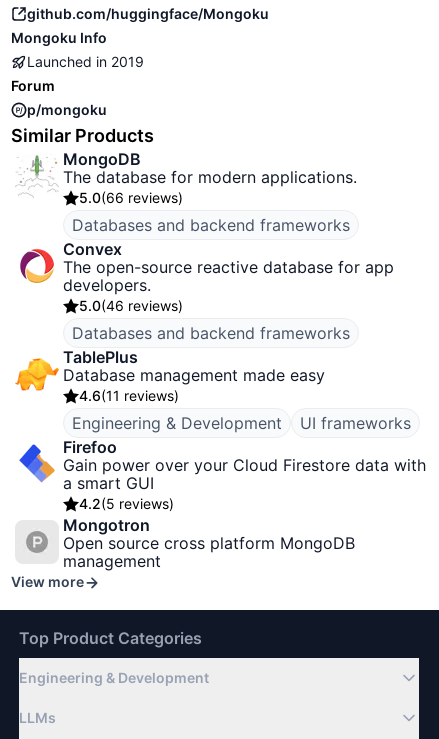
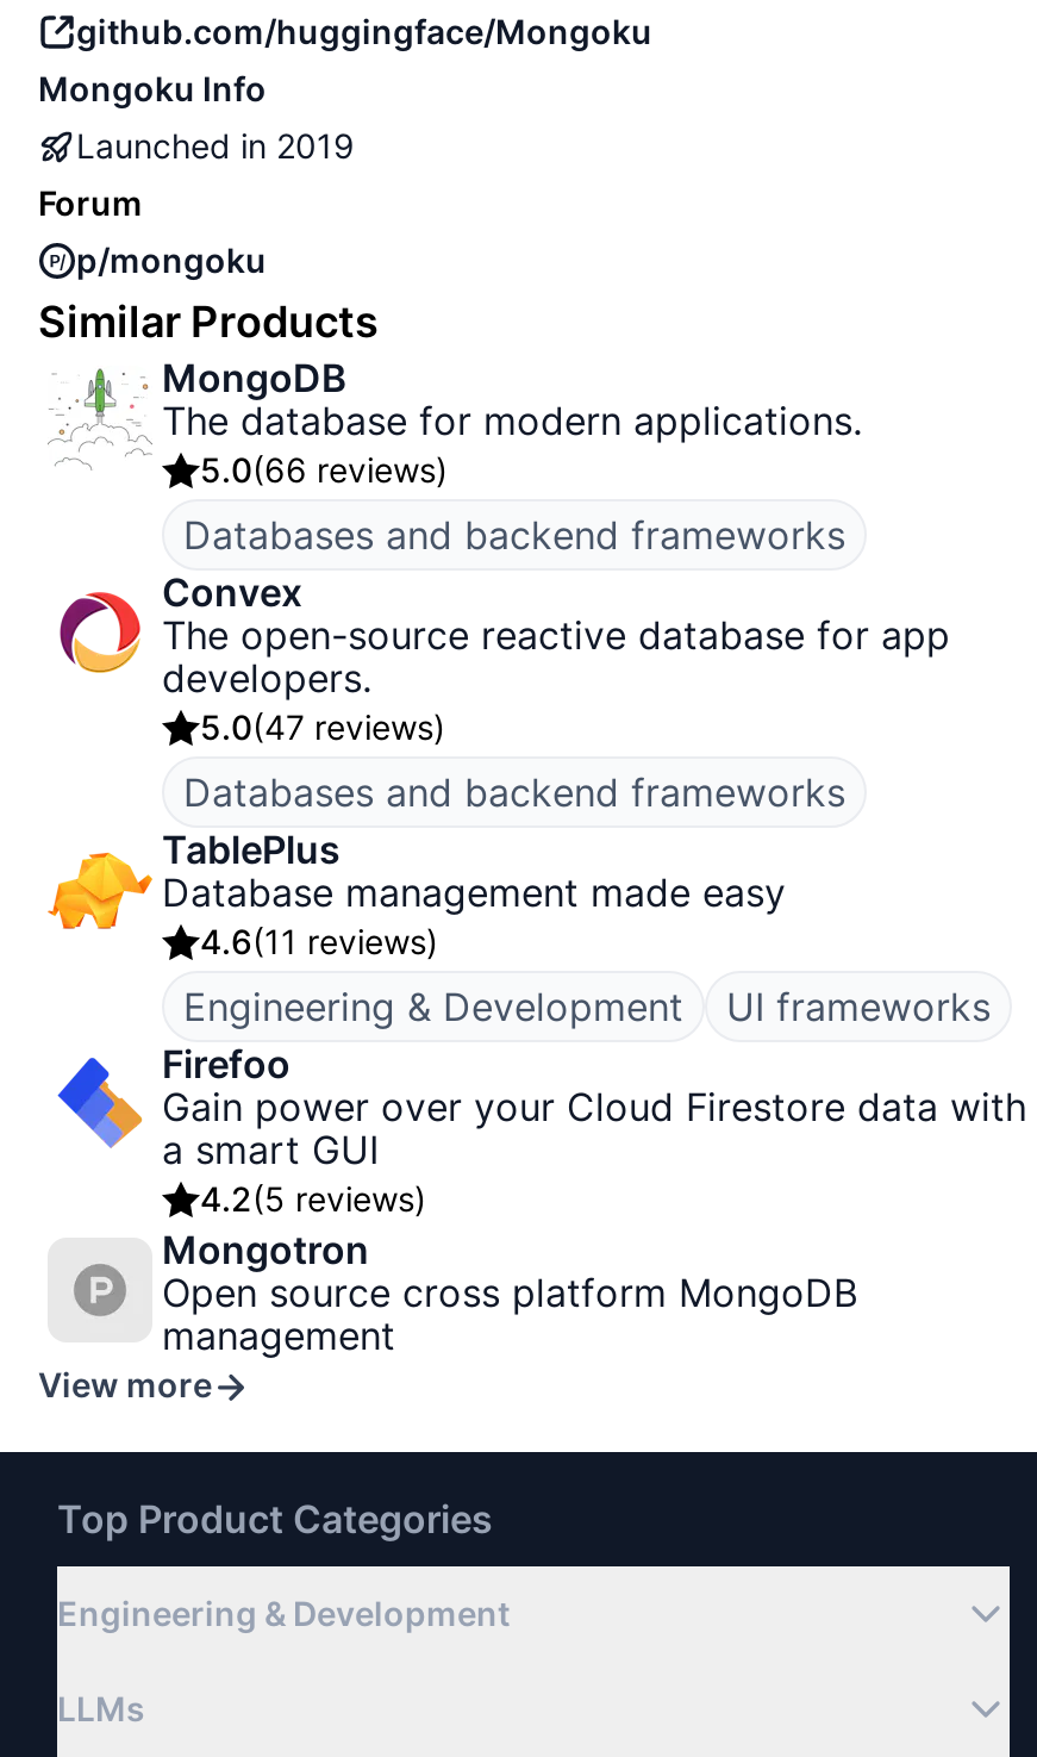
[79,297,183,314] 5.0(46 reviews) -> [200,706,445,747] 5.0(47 reviews)

